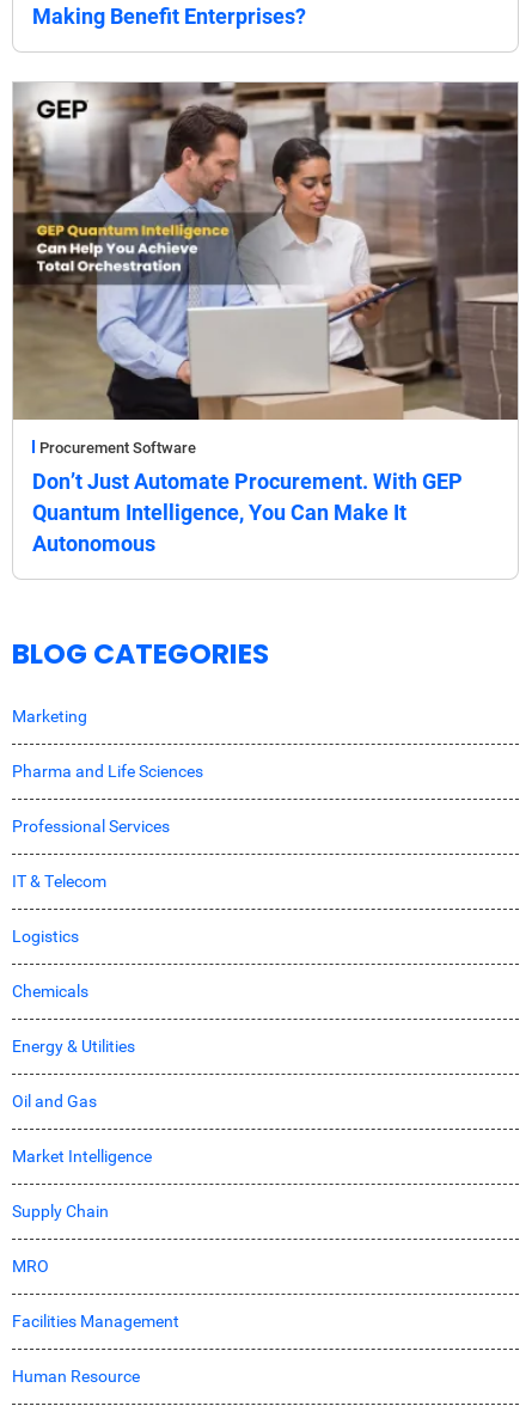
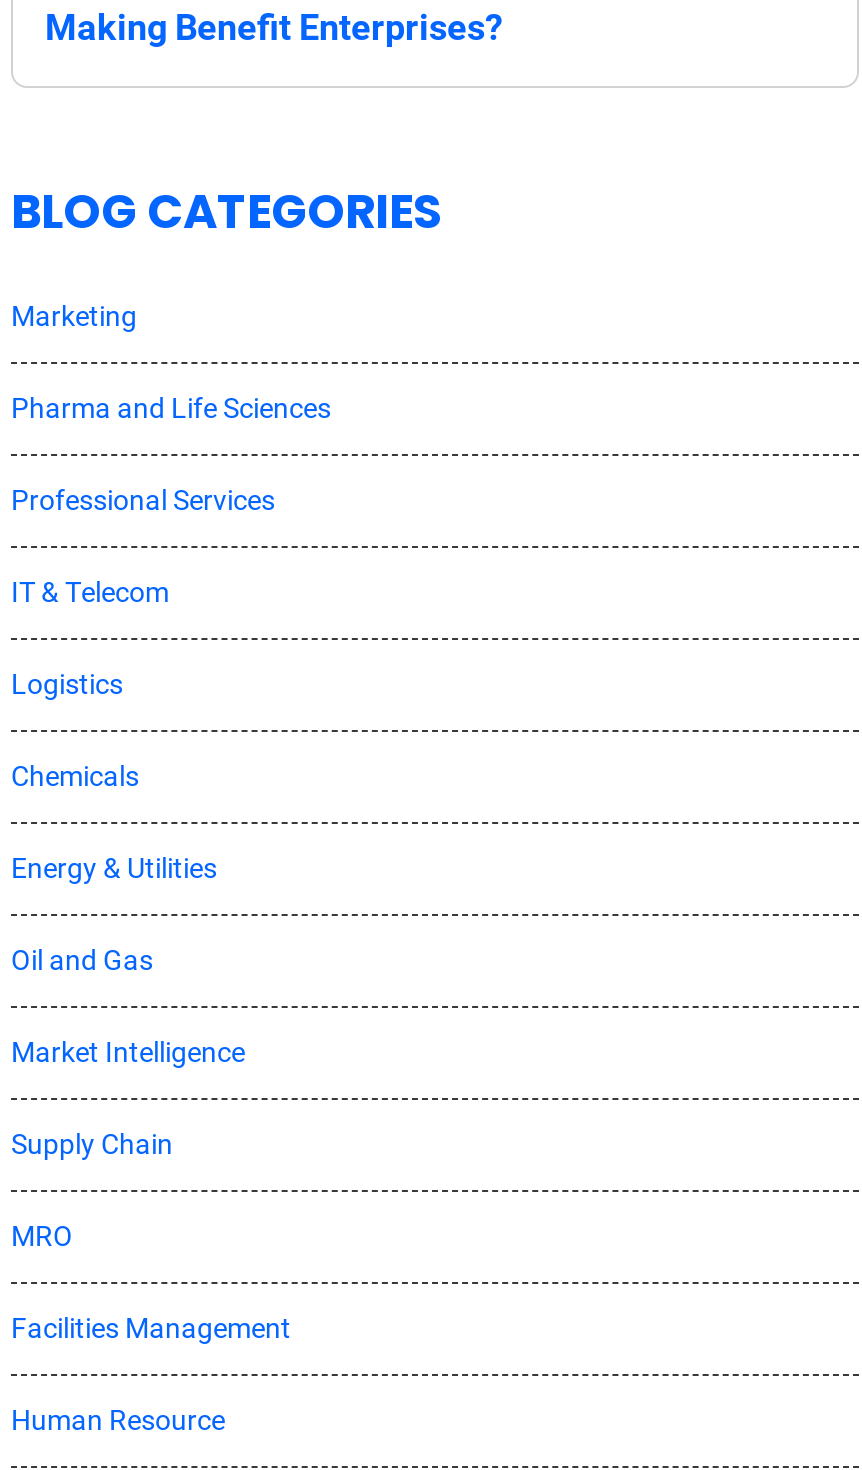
[12,81,519,556] [image] | Procurement Software | Don’t Just Automate Procurement. With GEP | Quantum Intelligence, You Can Make It | Autonomous -> none

